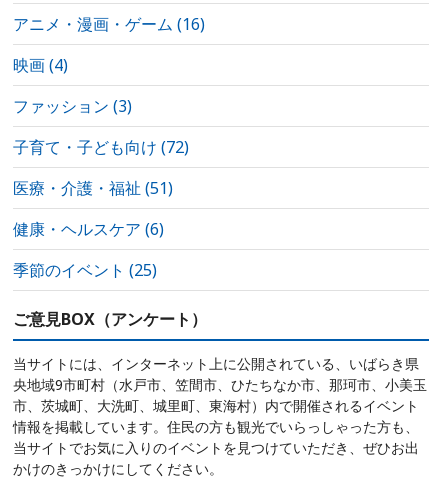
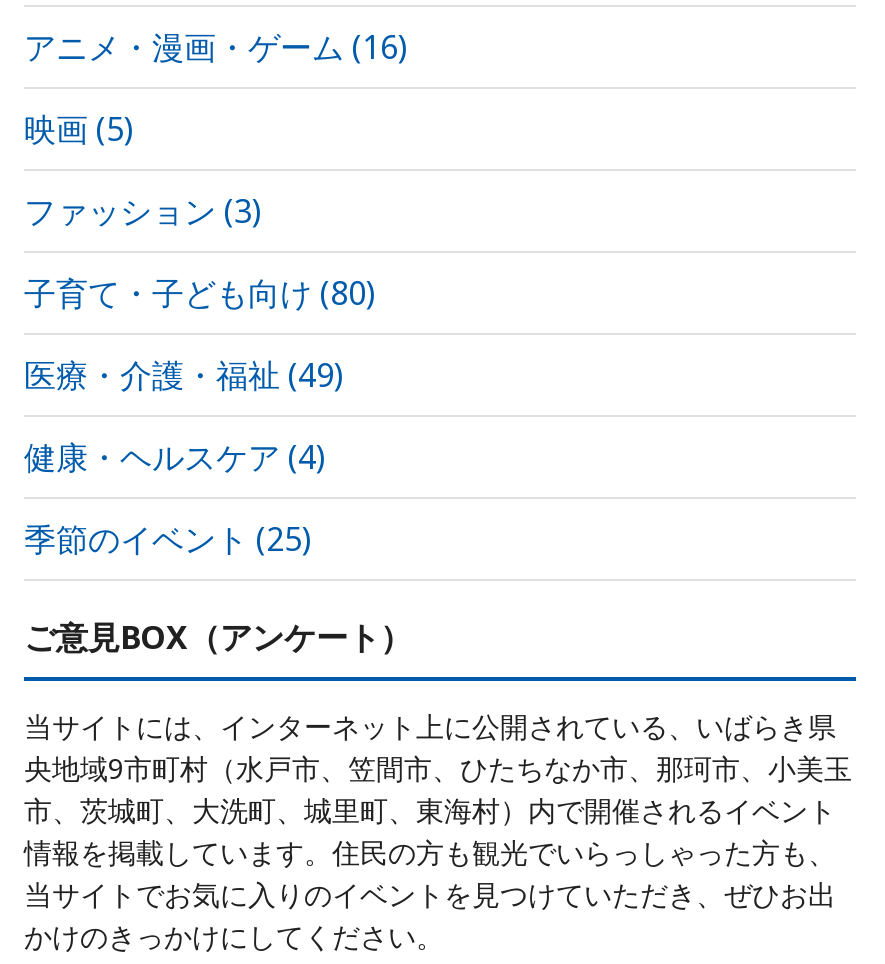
[13,54,68,76] 映画(4) -> [24,107,134,151] 映画(5)
[13,136,189,158] 子育て・子ども向け(72) -> [24,271,376,315] 子育て・子ども向け(80)
[13,177,173,199] 医療・介護・福祉(51) -> [24,353,344,397] 医療・介護・福祉(49)
[13,218,164,240] 健康・ヘルスケア(6) -> [24,435,326,479] 健康・ヘルスケア(4)

